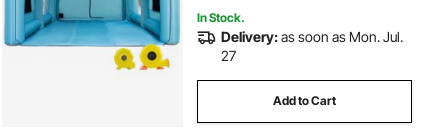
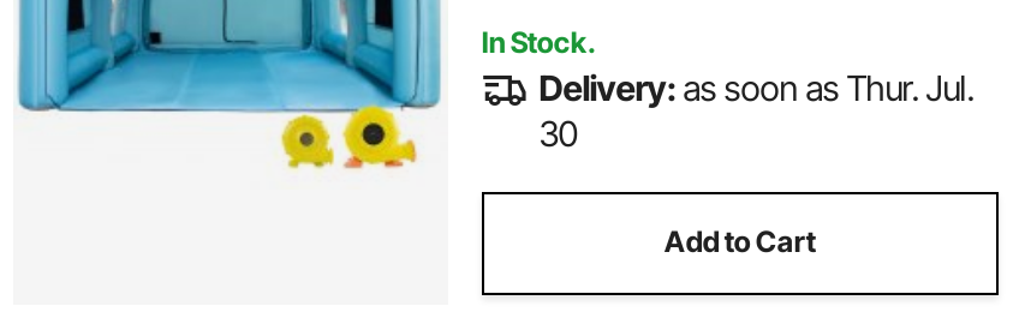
[221,28,403,45] Delivery: as soon as Mon. Jul. -> [539,68,974,108] Delivery: as soon as Thur. Jul.
[221,47,236,64] 27 -> [539,113,577,154] 30

